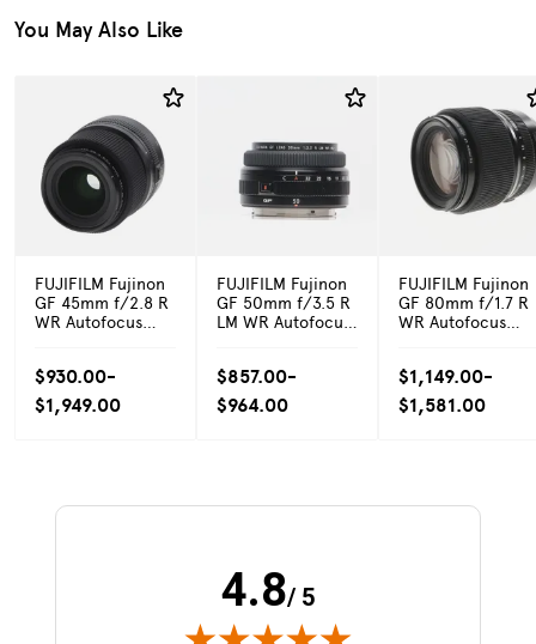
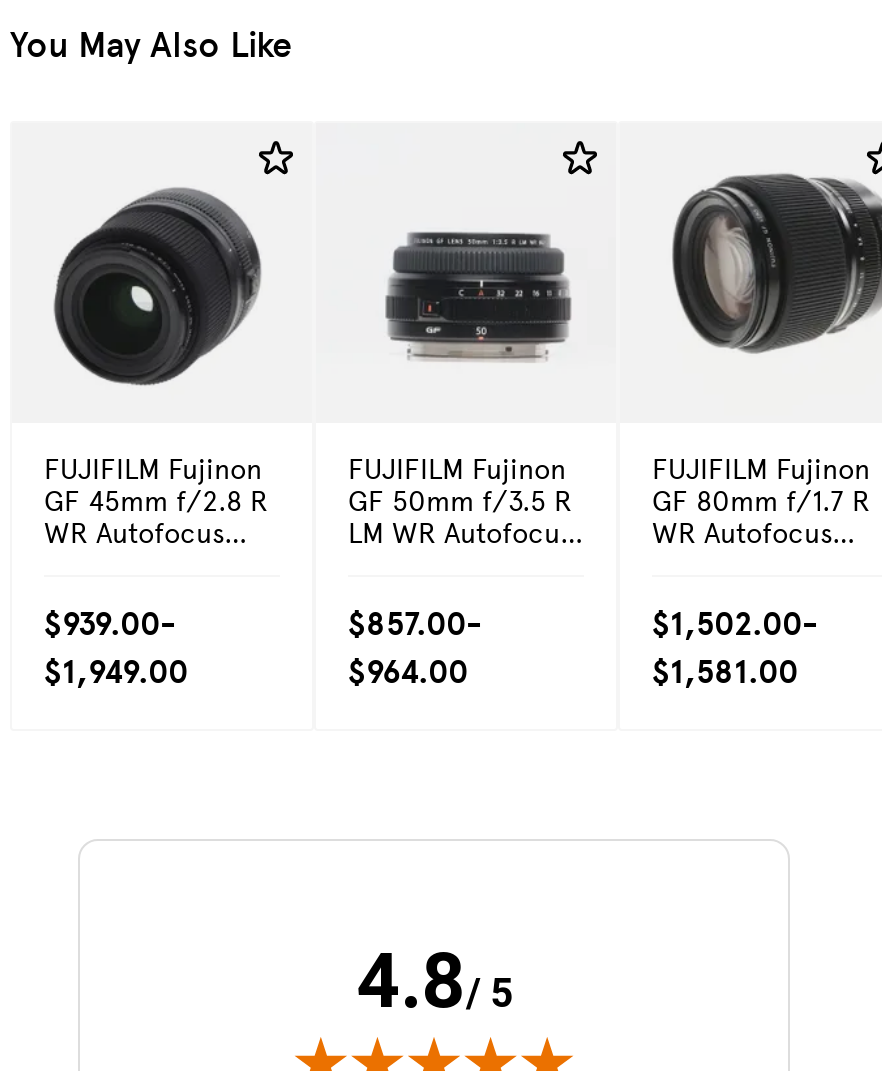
[35,365,116,389] $930.00- -> [44,605,176,645] $939.00-
[398,365,493,389] $1,149.00- -> [652,605,818,645] $1,502.00-

